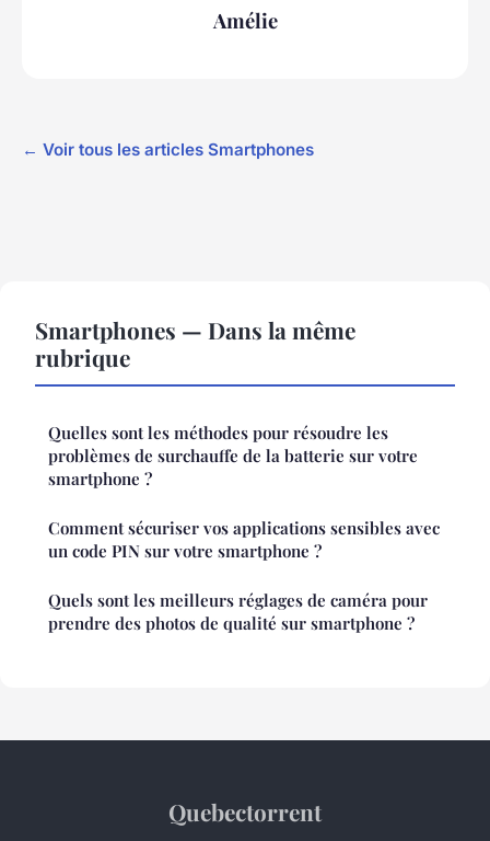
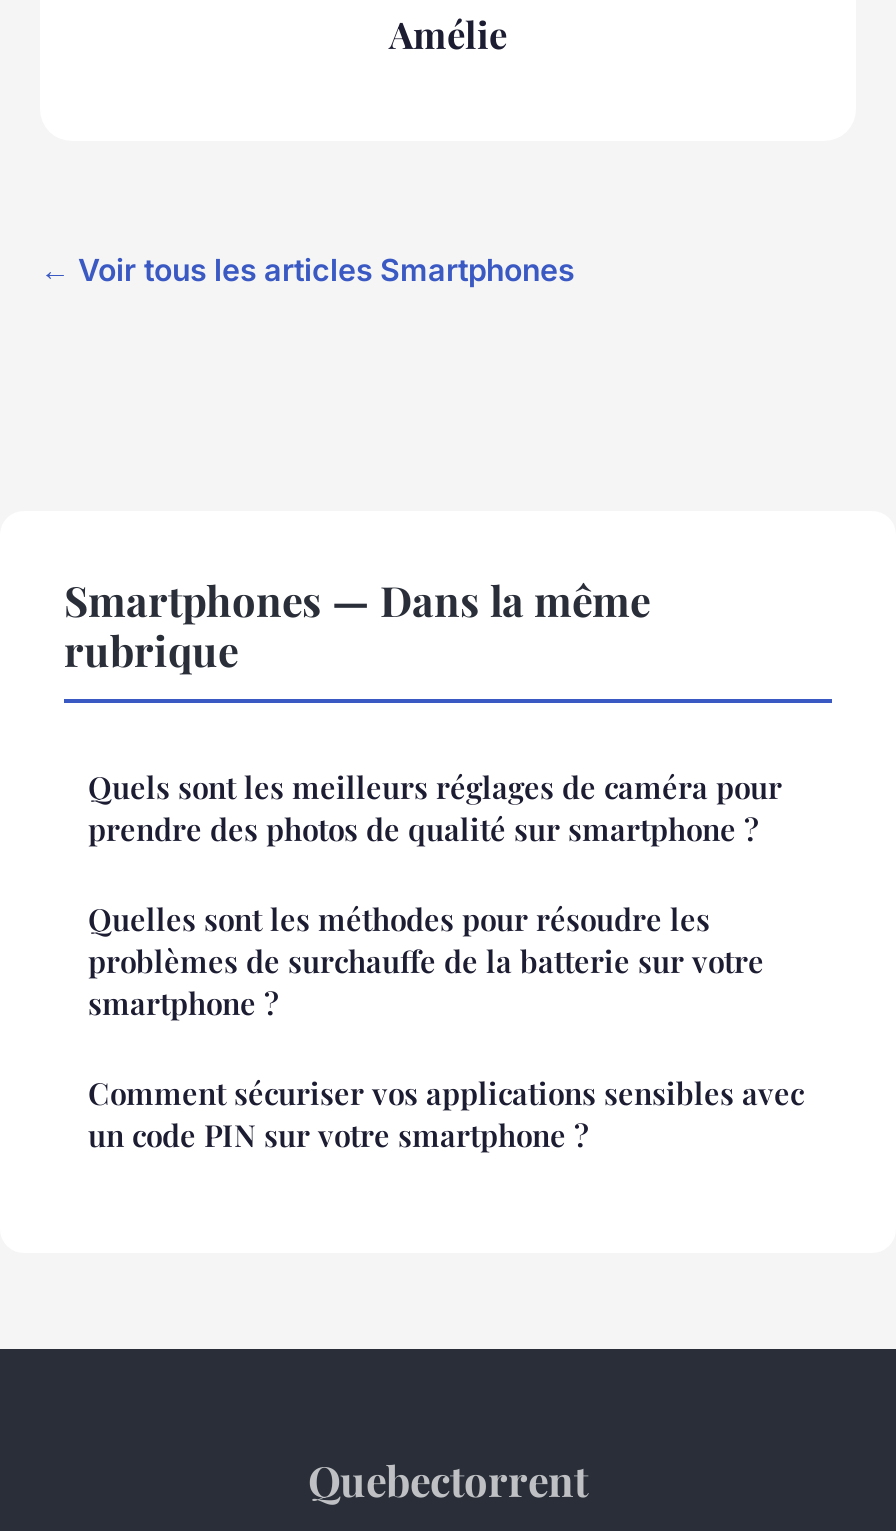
moved [48,422,440,562] -> [88,899,804,1155]: Quelles sont les méthodes pour résoudre les | problèmes de surchauffe de la batterie sur votre | smartphone ? | Comment sécuriser vos applications sensibles avec | un code PIN sur votre smartphone ?
moved [48,589,428,634] -> [88,767,782,849]: Quels sont les meilleurs réglages de caméra pour | prendre des photos de qualité sur smartphone ?

